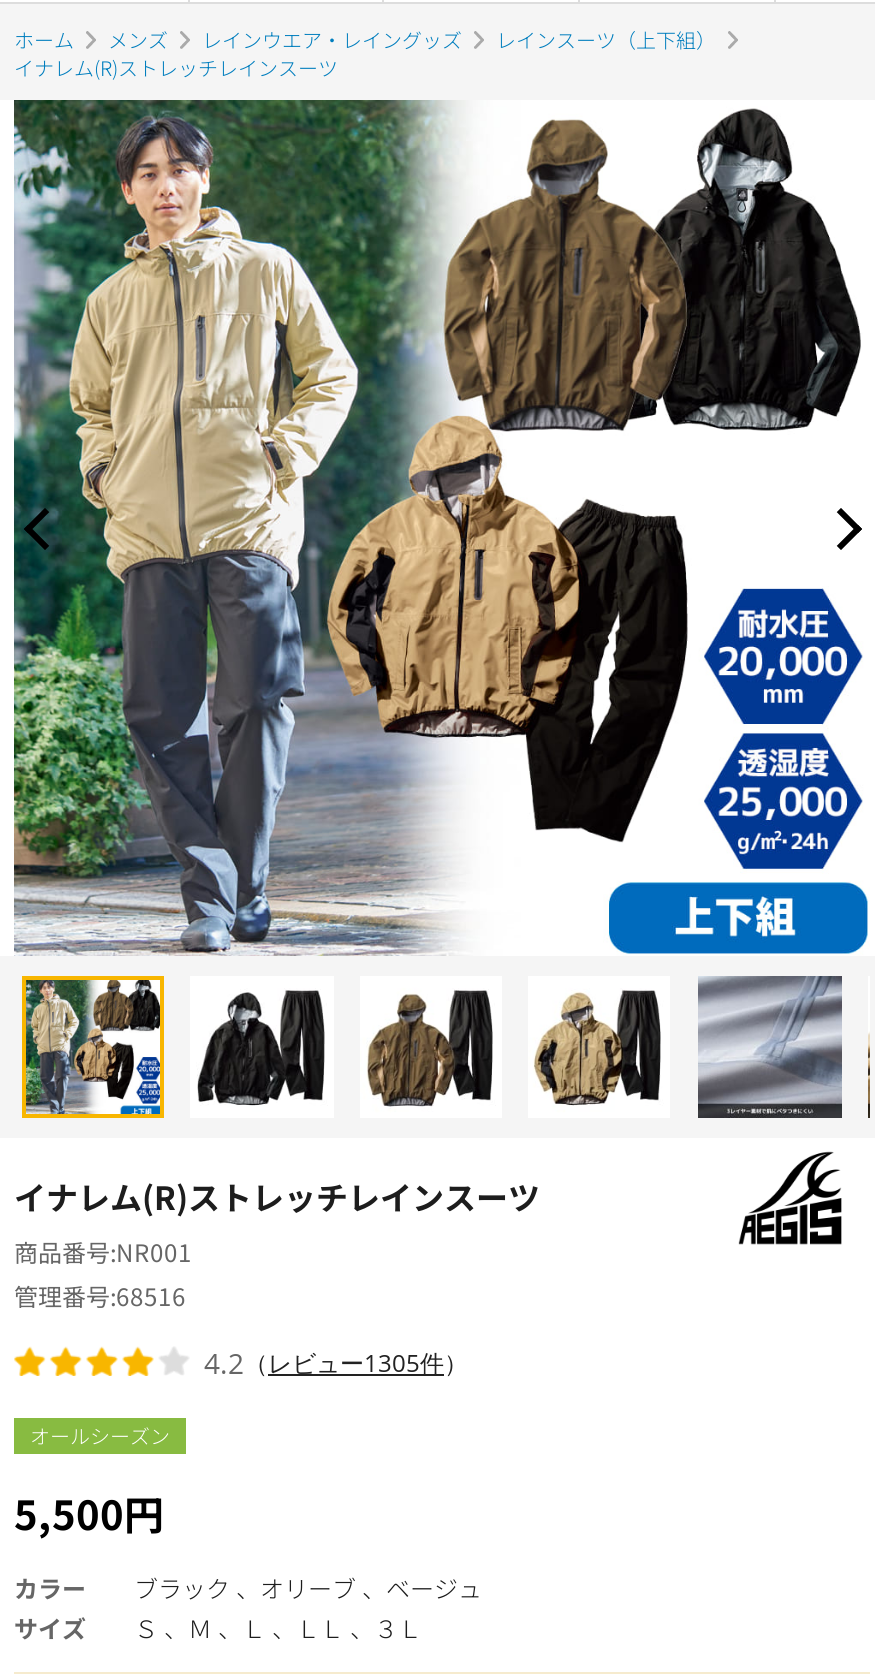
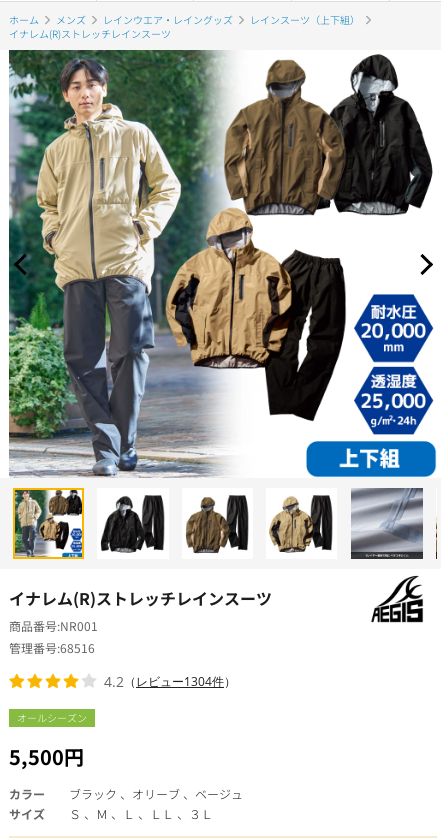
[204,1344,468,1382] 4.2（レビュー1305件） -> [104,672,236,691] 4.2（レビュー1304件）

